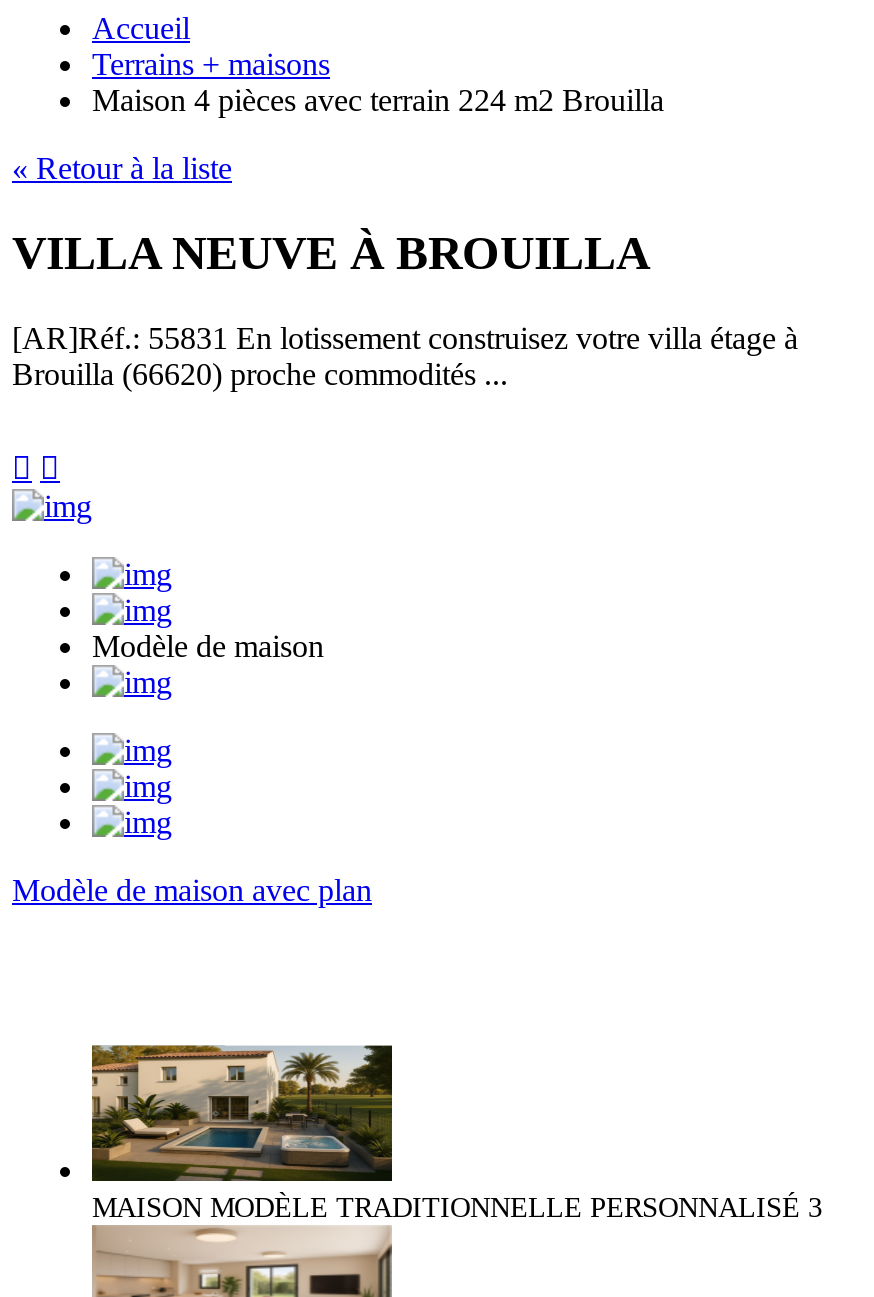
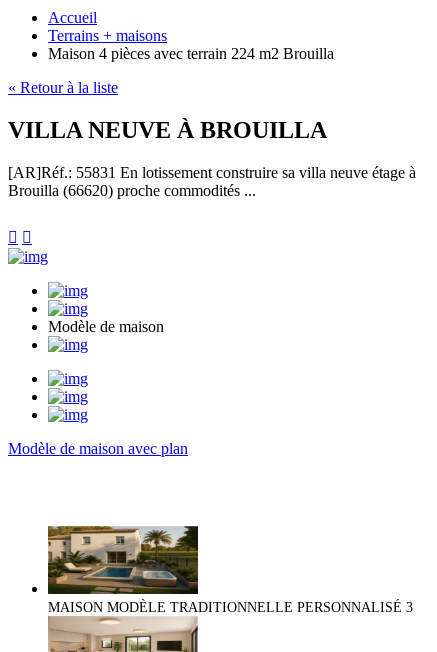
[12,321,798,355] [AR]Réf.: 55831 En lotissement construisez votre villa étage à -> [8,164,416,181] [AR]Réf.: 55831 En lotissement construire sa villa neuve étage à

